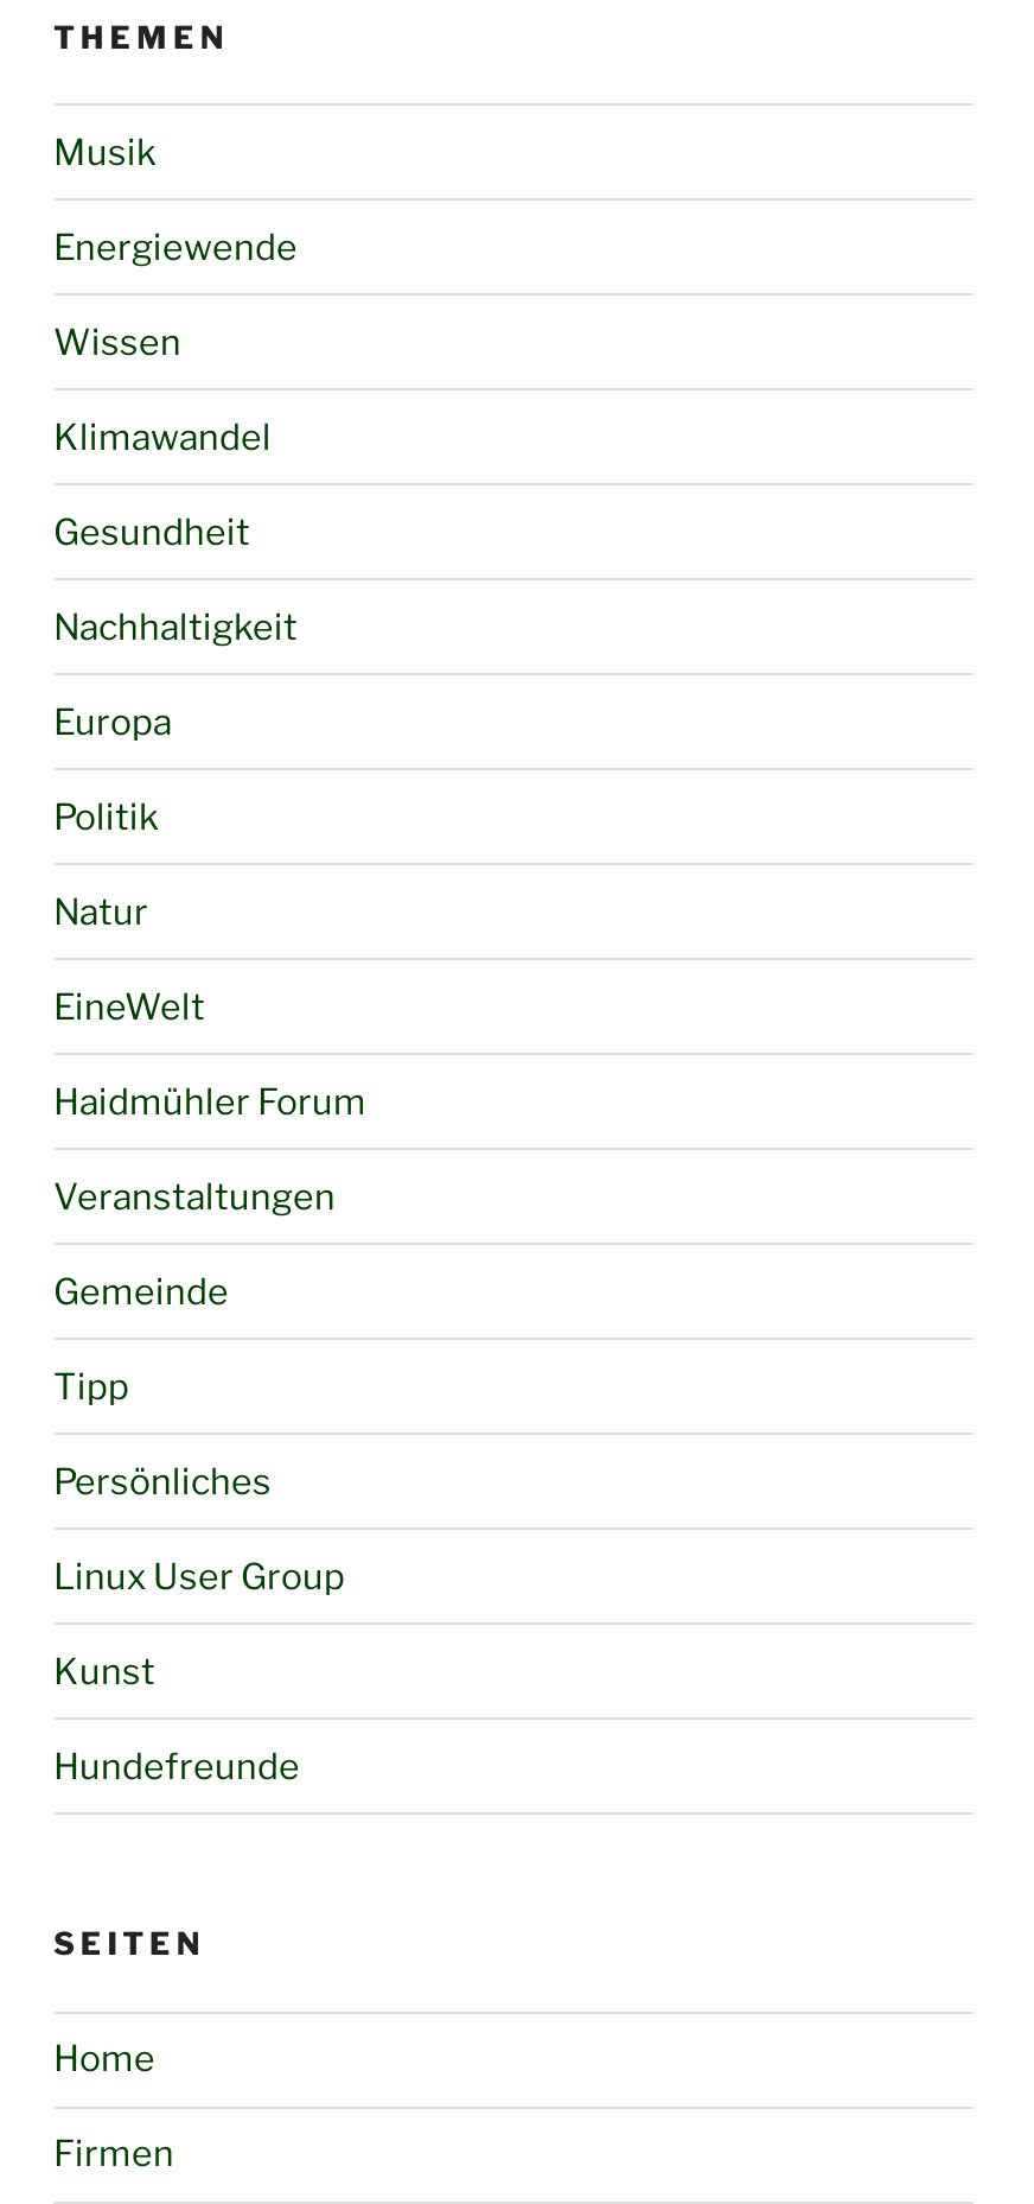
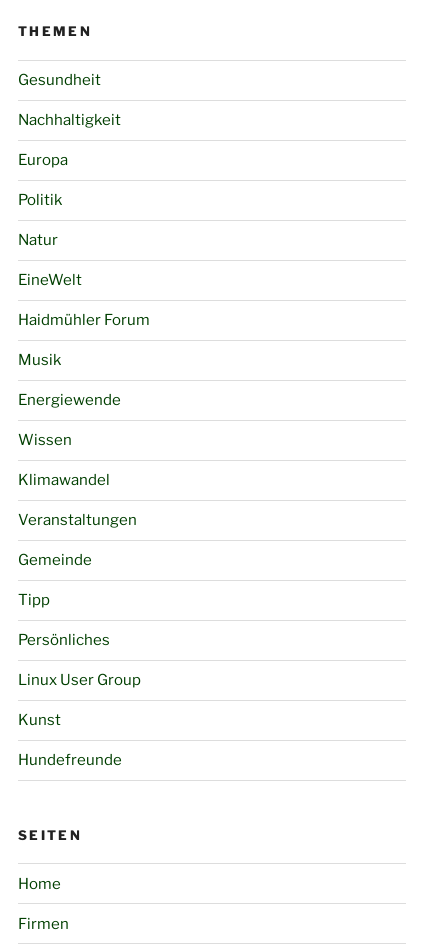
moved [53,130,298,458] -> [18,351,121,489]: Musik | Energiewende | Wissen | Klimawandel
moved [53,510,366,1123] -> [18,71,150,329]: Gesundheit | Nachhaltigkeit | Europa | Politik | Natur | EineWelt | Haidmühler Forum

